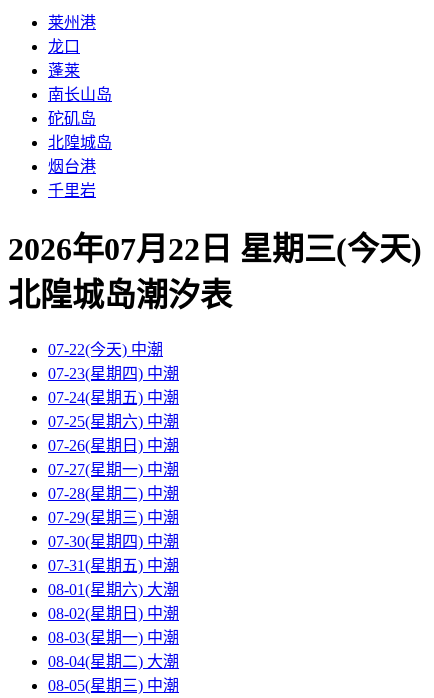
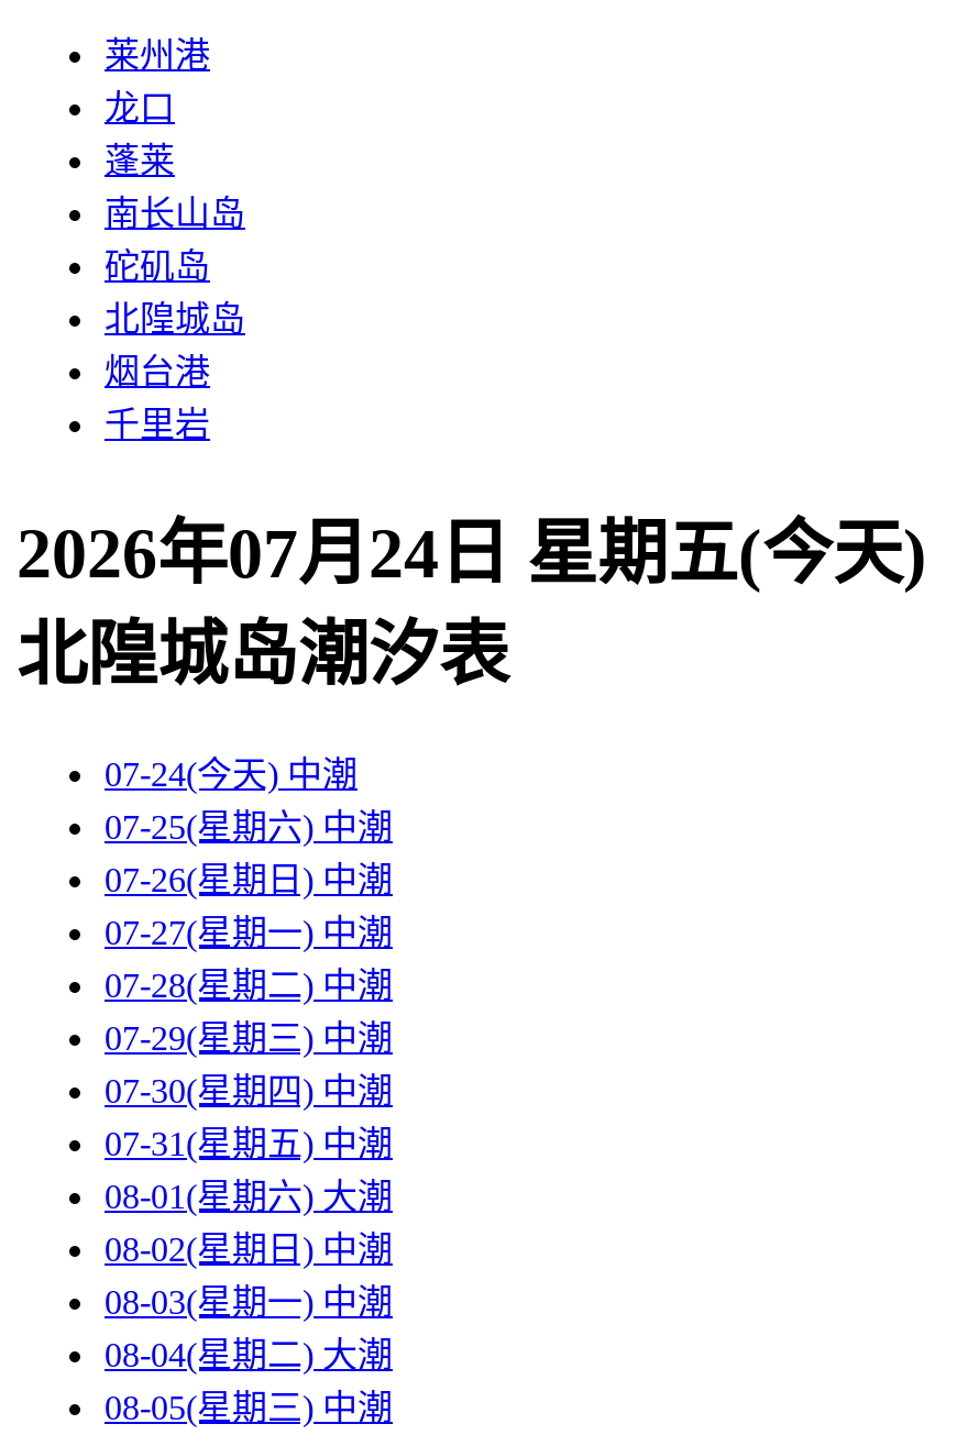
[8,231,422,267] 2026年07月22日 星期三(今天) -> [16,513,927,592] 2026年07月24日 星期五(今天)
[48,341,179,406] 07-22(今天) 中潮 | 07-23(星期四) 中潮 | 07-24(星期五) 中潮 -> [105,756,358,793] 07-24(今天) 中潮

